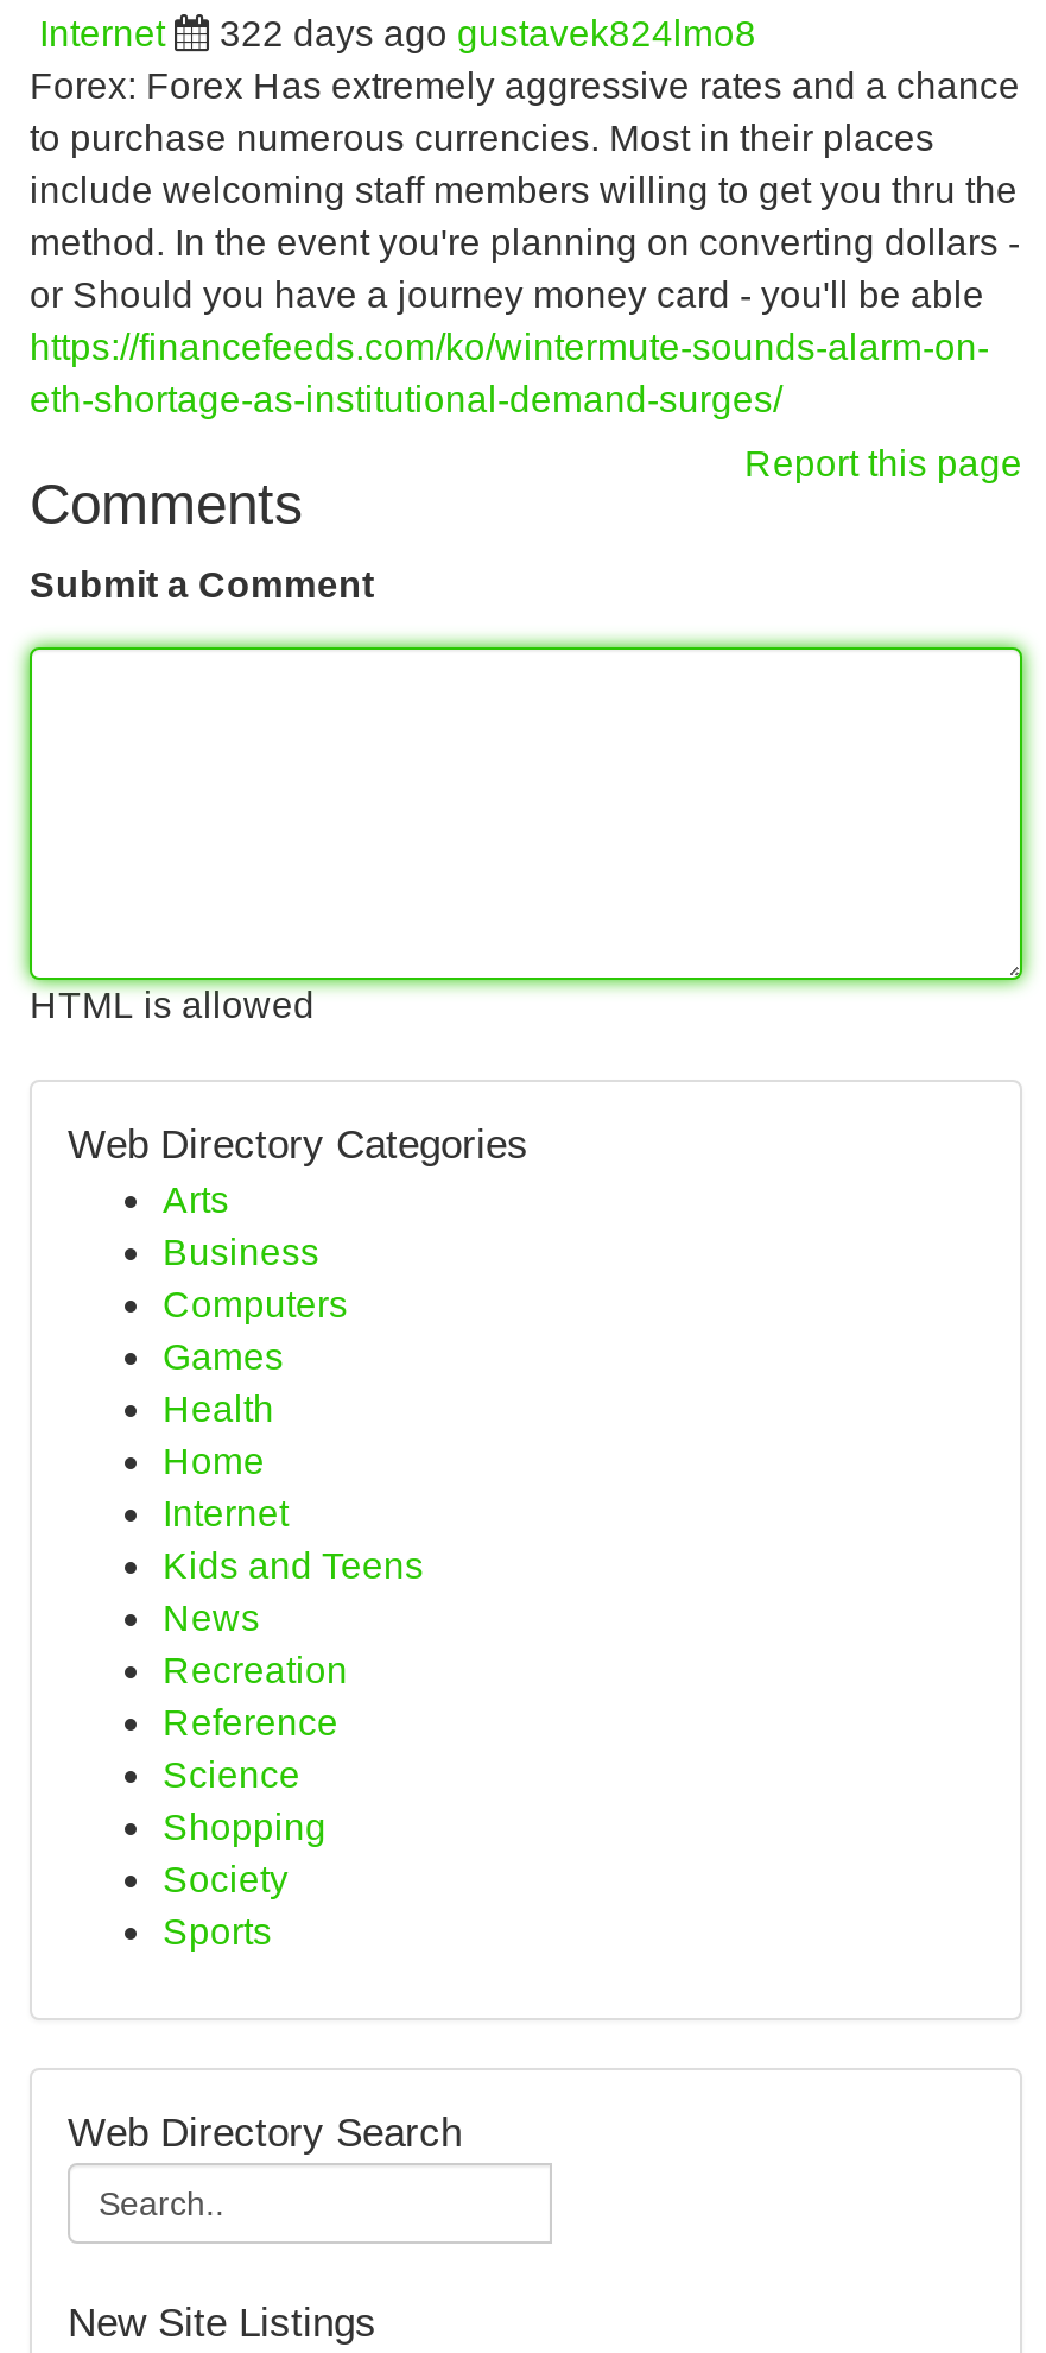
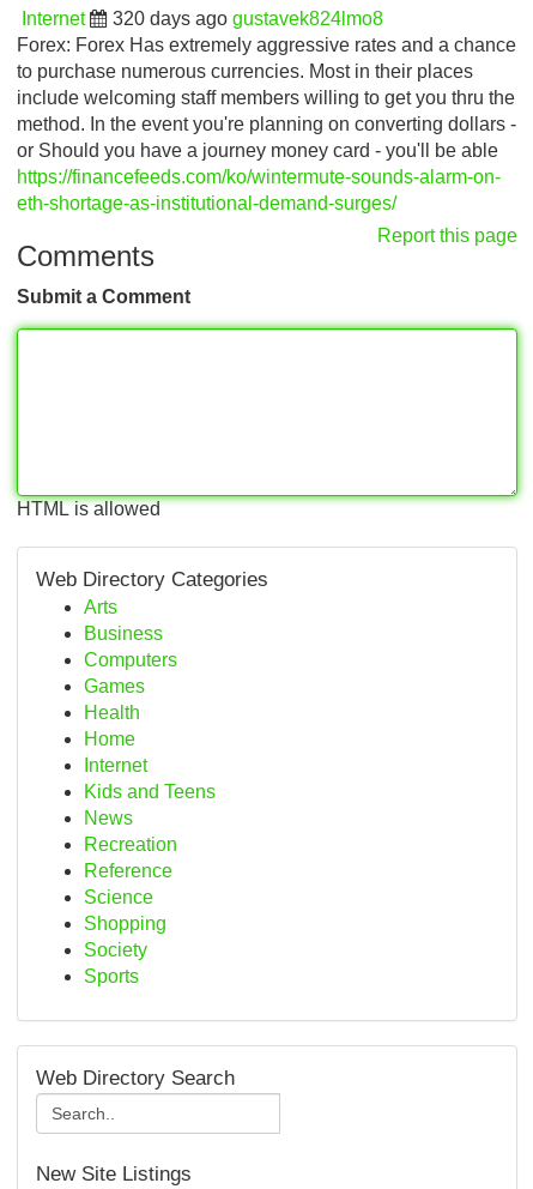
[220,13,756,53] 322 days ago gustavek824lmo8 -> [113,8,383,29] 320 days ago gustavek824lmo8

